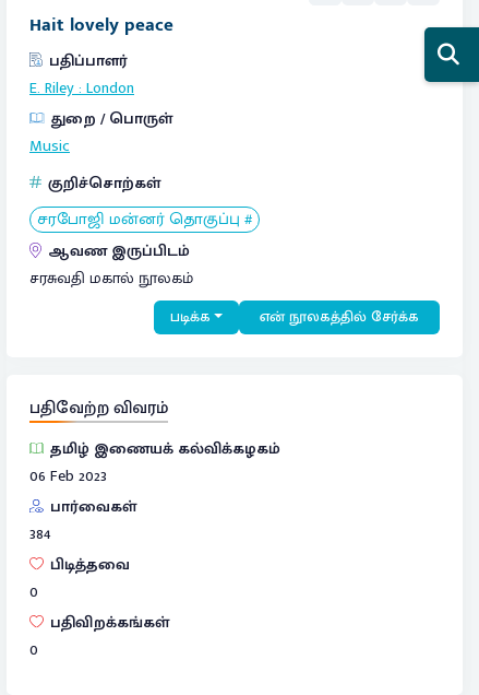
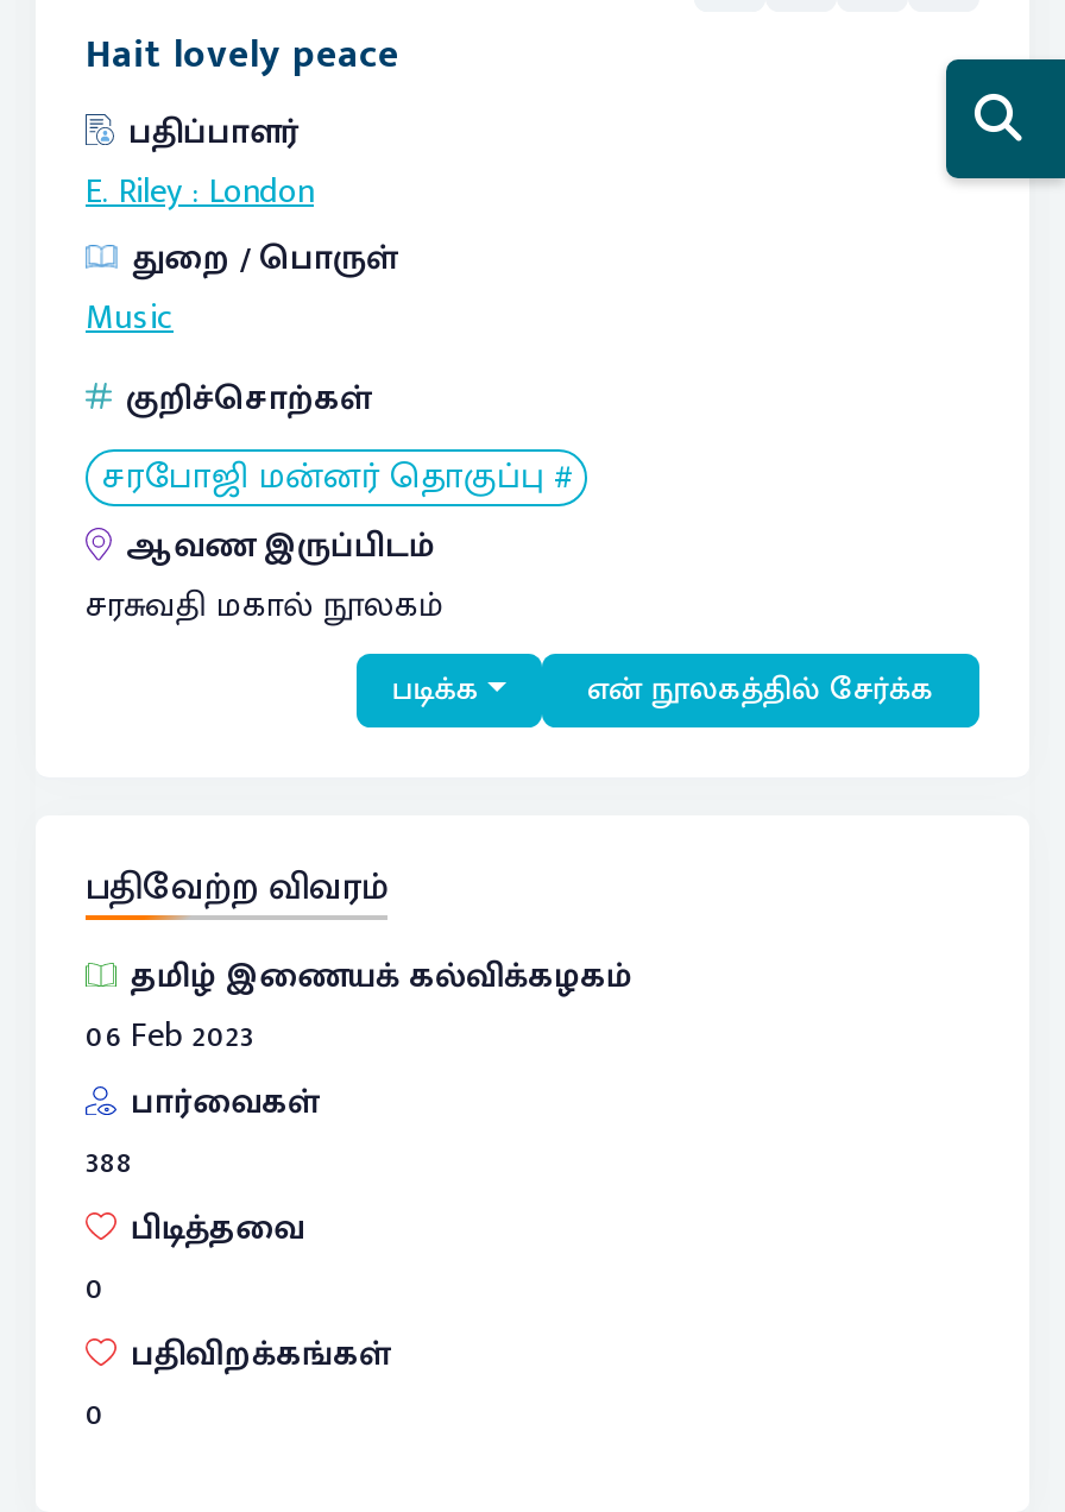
[29,521,50,547] 384 -> [86,1134,133,1191] 388

